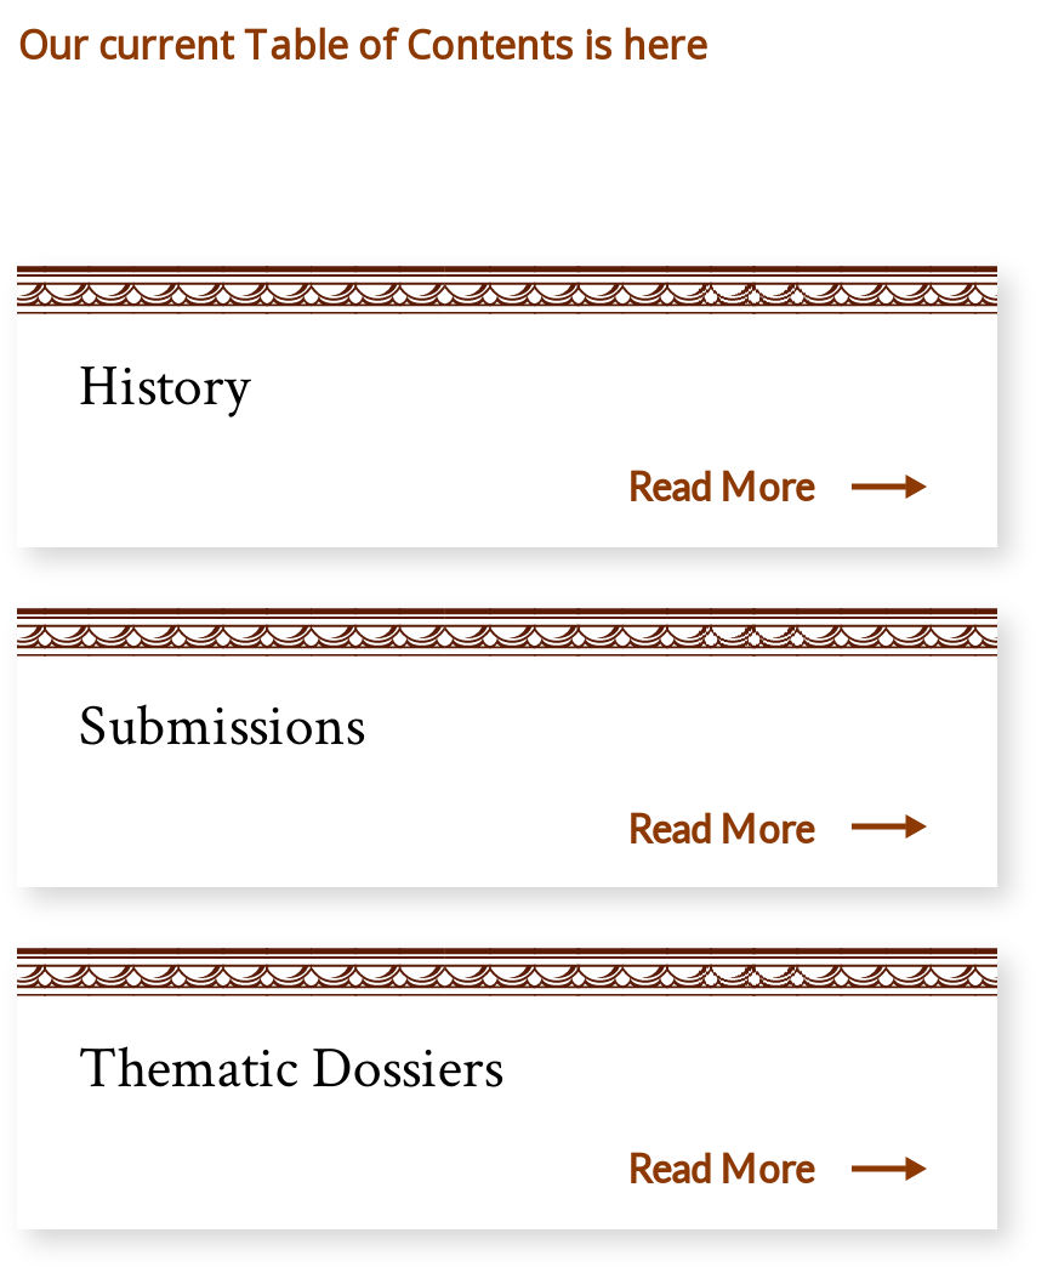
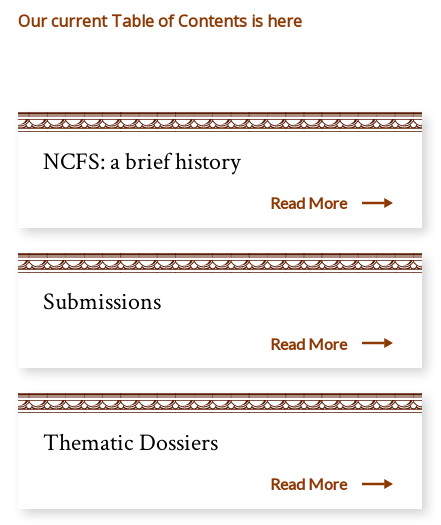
[79,348,251,423] History -> [43,146,241,177] NCFS: a brief history

